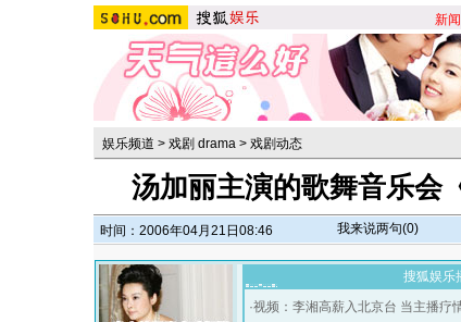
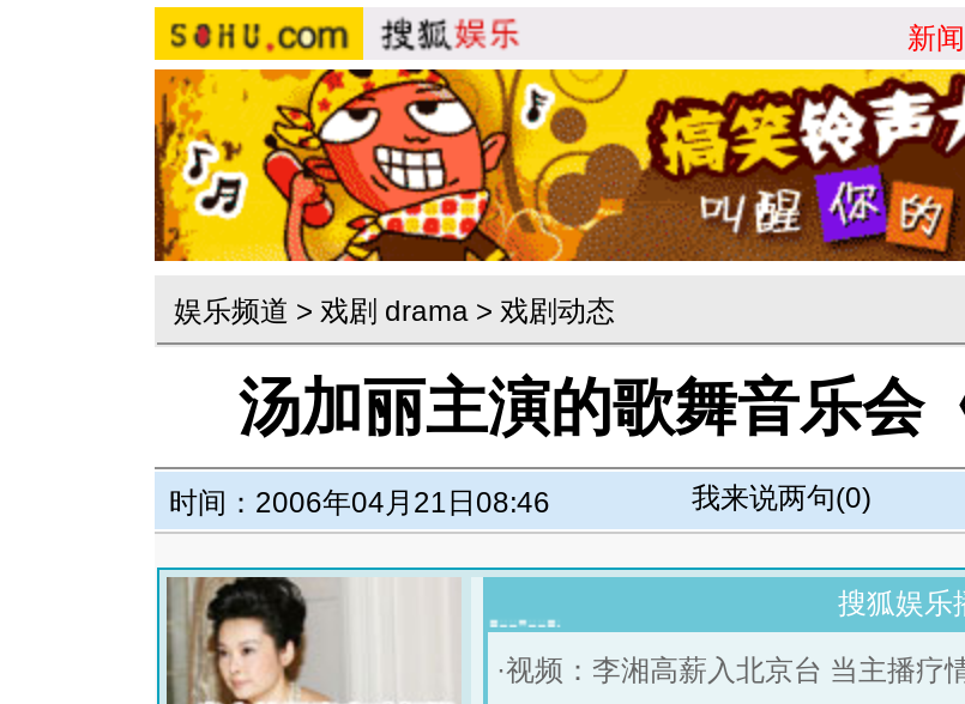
[94,33,458,122] [image] -> [152,67,958,263] [image]

